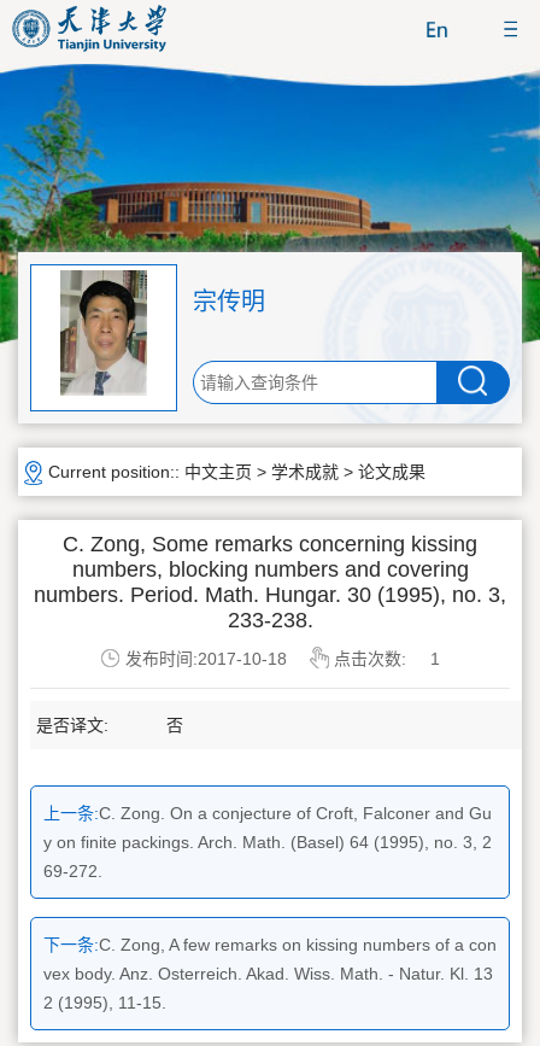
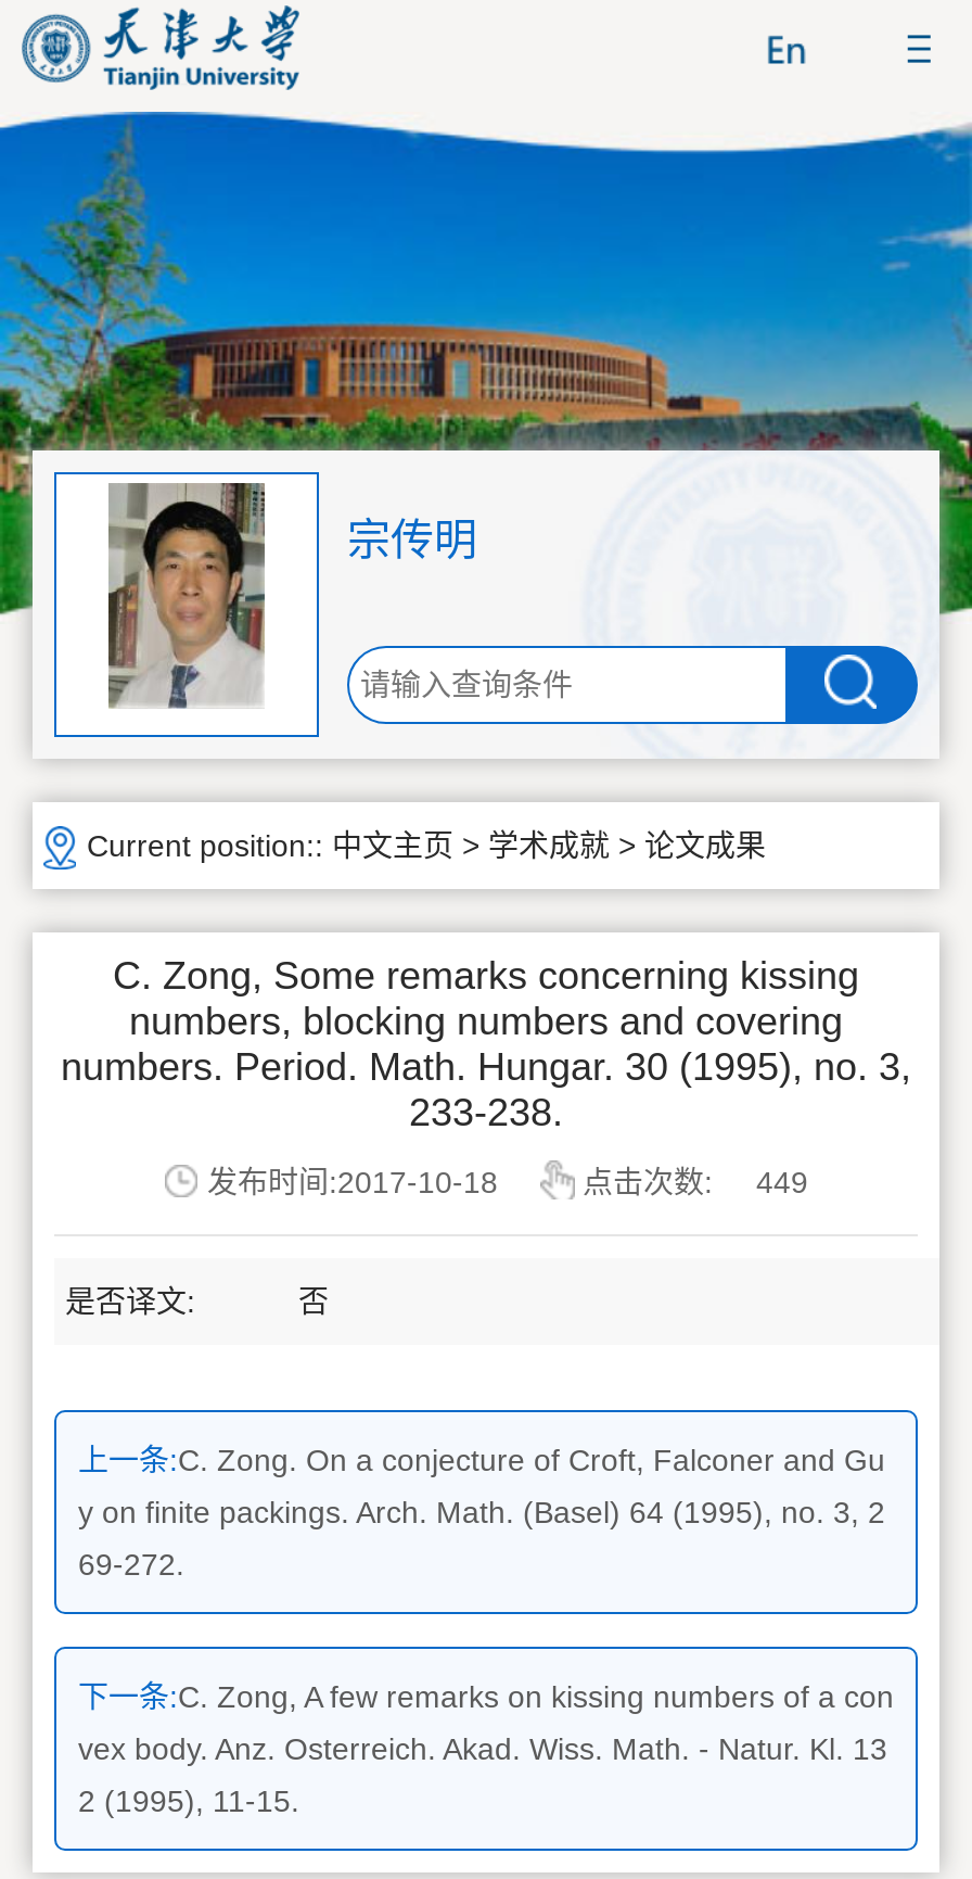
[333,649,439,669] 点击次数: 1 -> [583,1165,808,1200] 点击次数: 449

